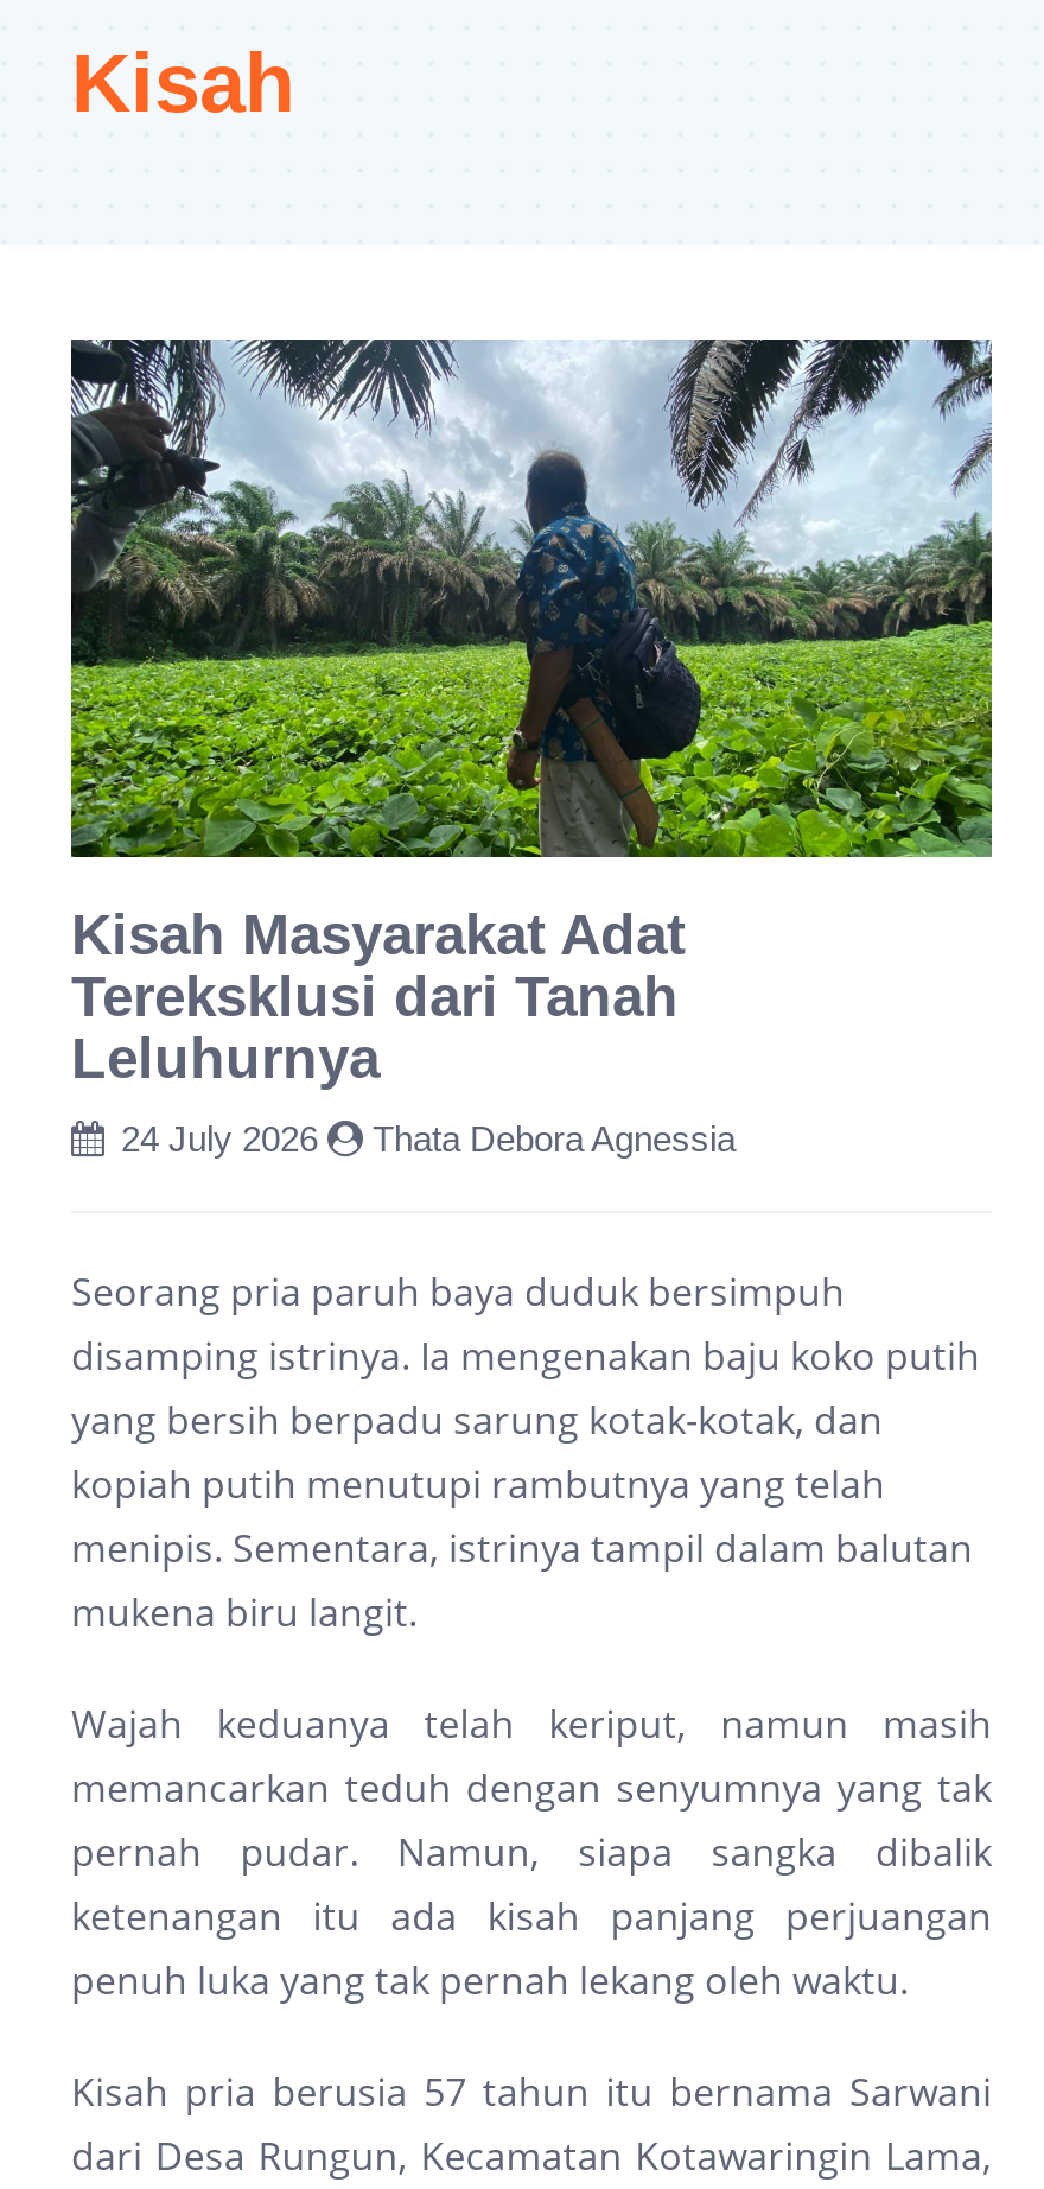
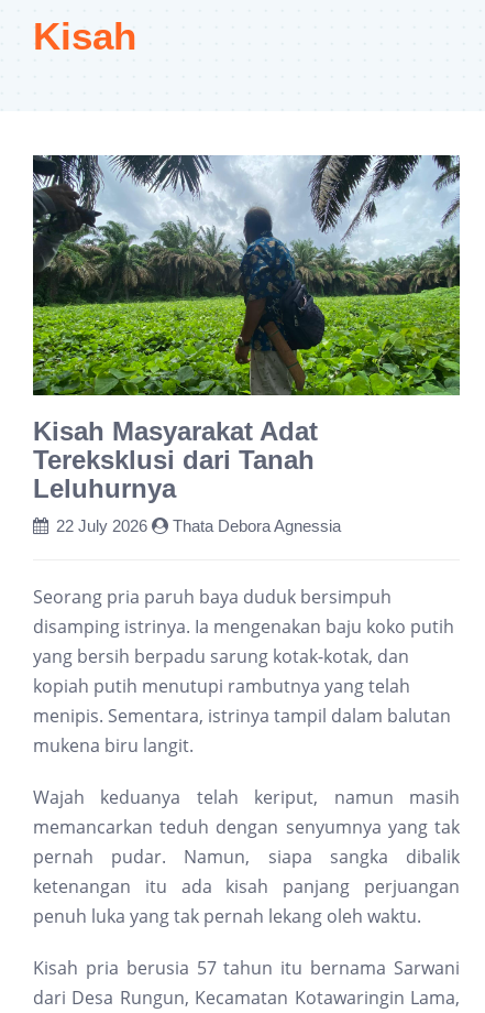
[112,1119,736,1159] 24 July 2026 Thata Debora Agnessia -> [52,517,341,535] 22 July 2026 Thata Debora Agnessia

